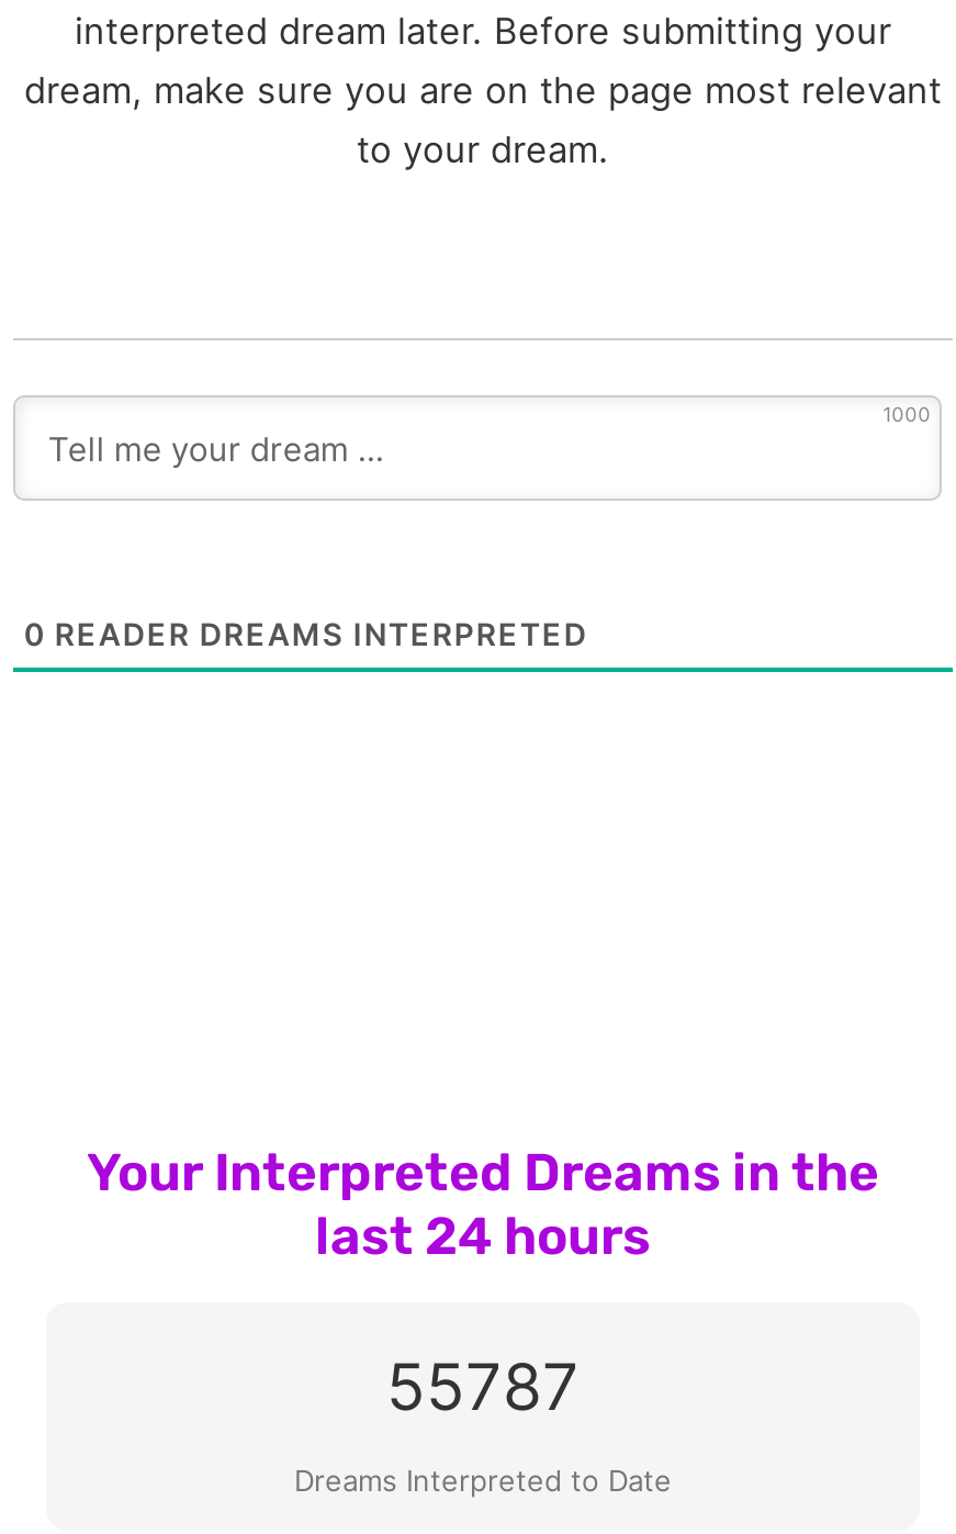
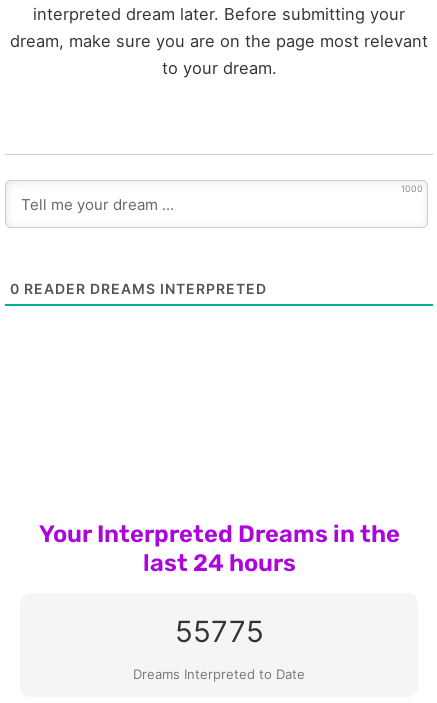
[386,1349,580,1426] 55787 -> [174,614,263,649] 55775

